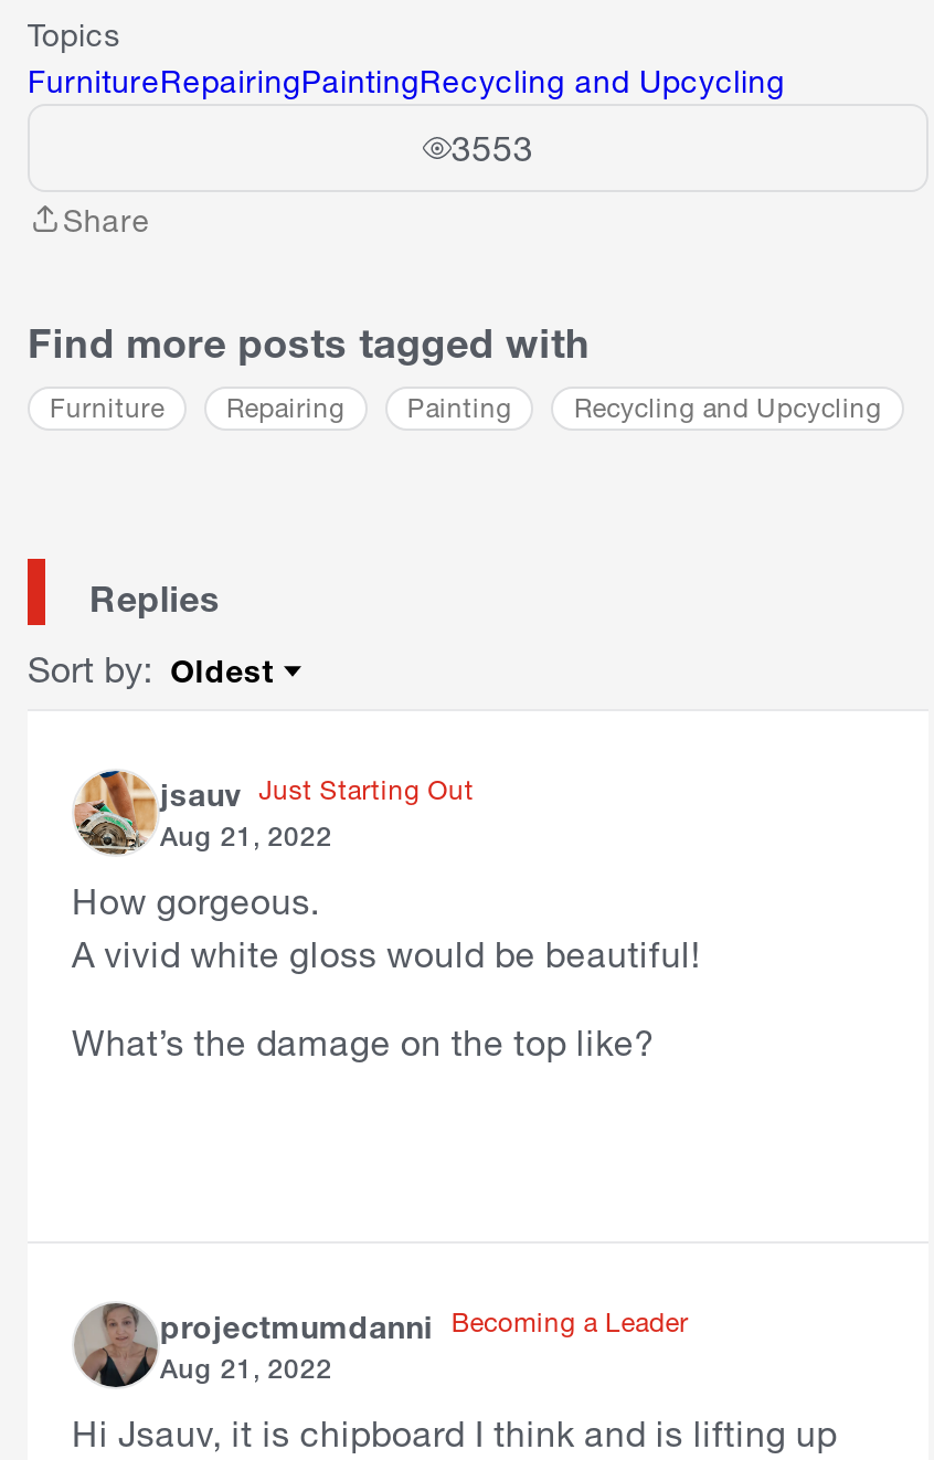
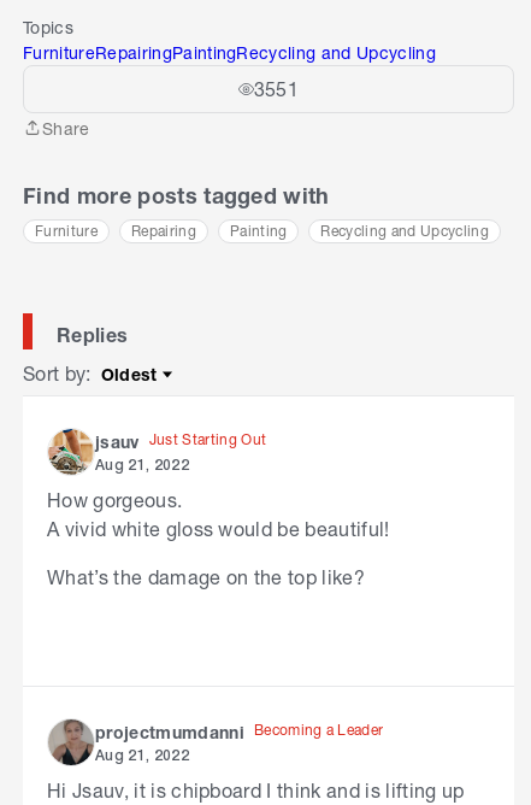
[451,127,534,169] 3553 -> [254,78,299,101] 3551

